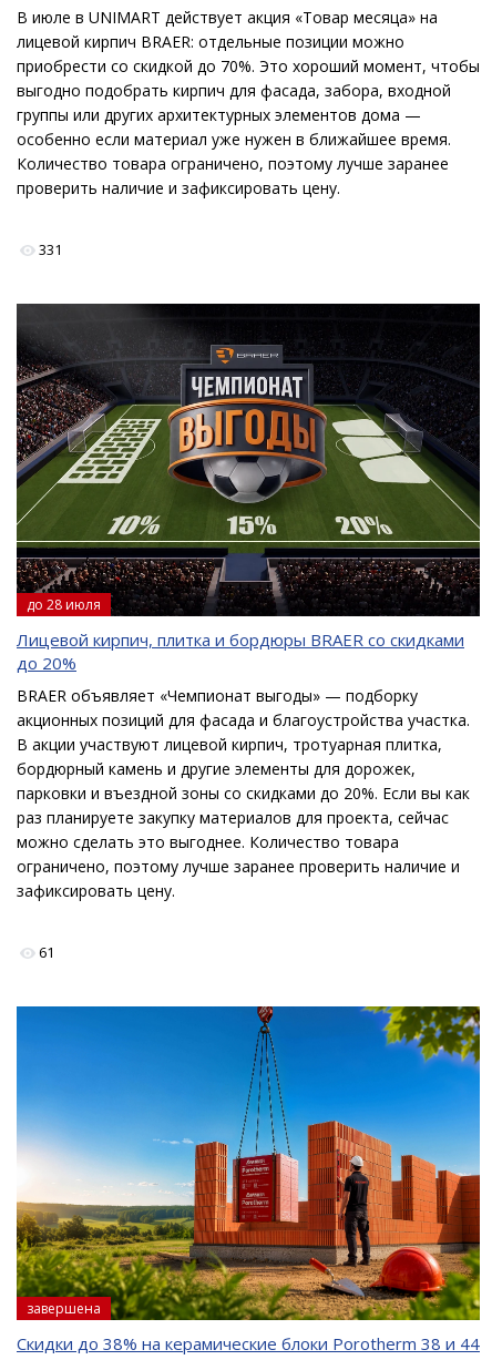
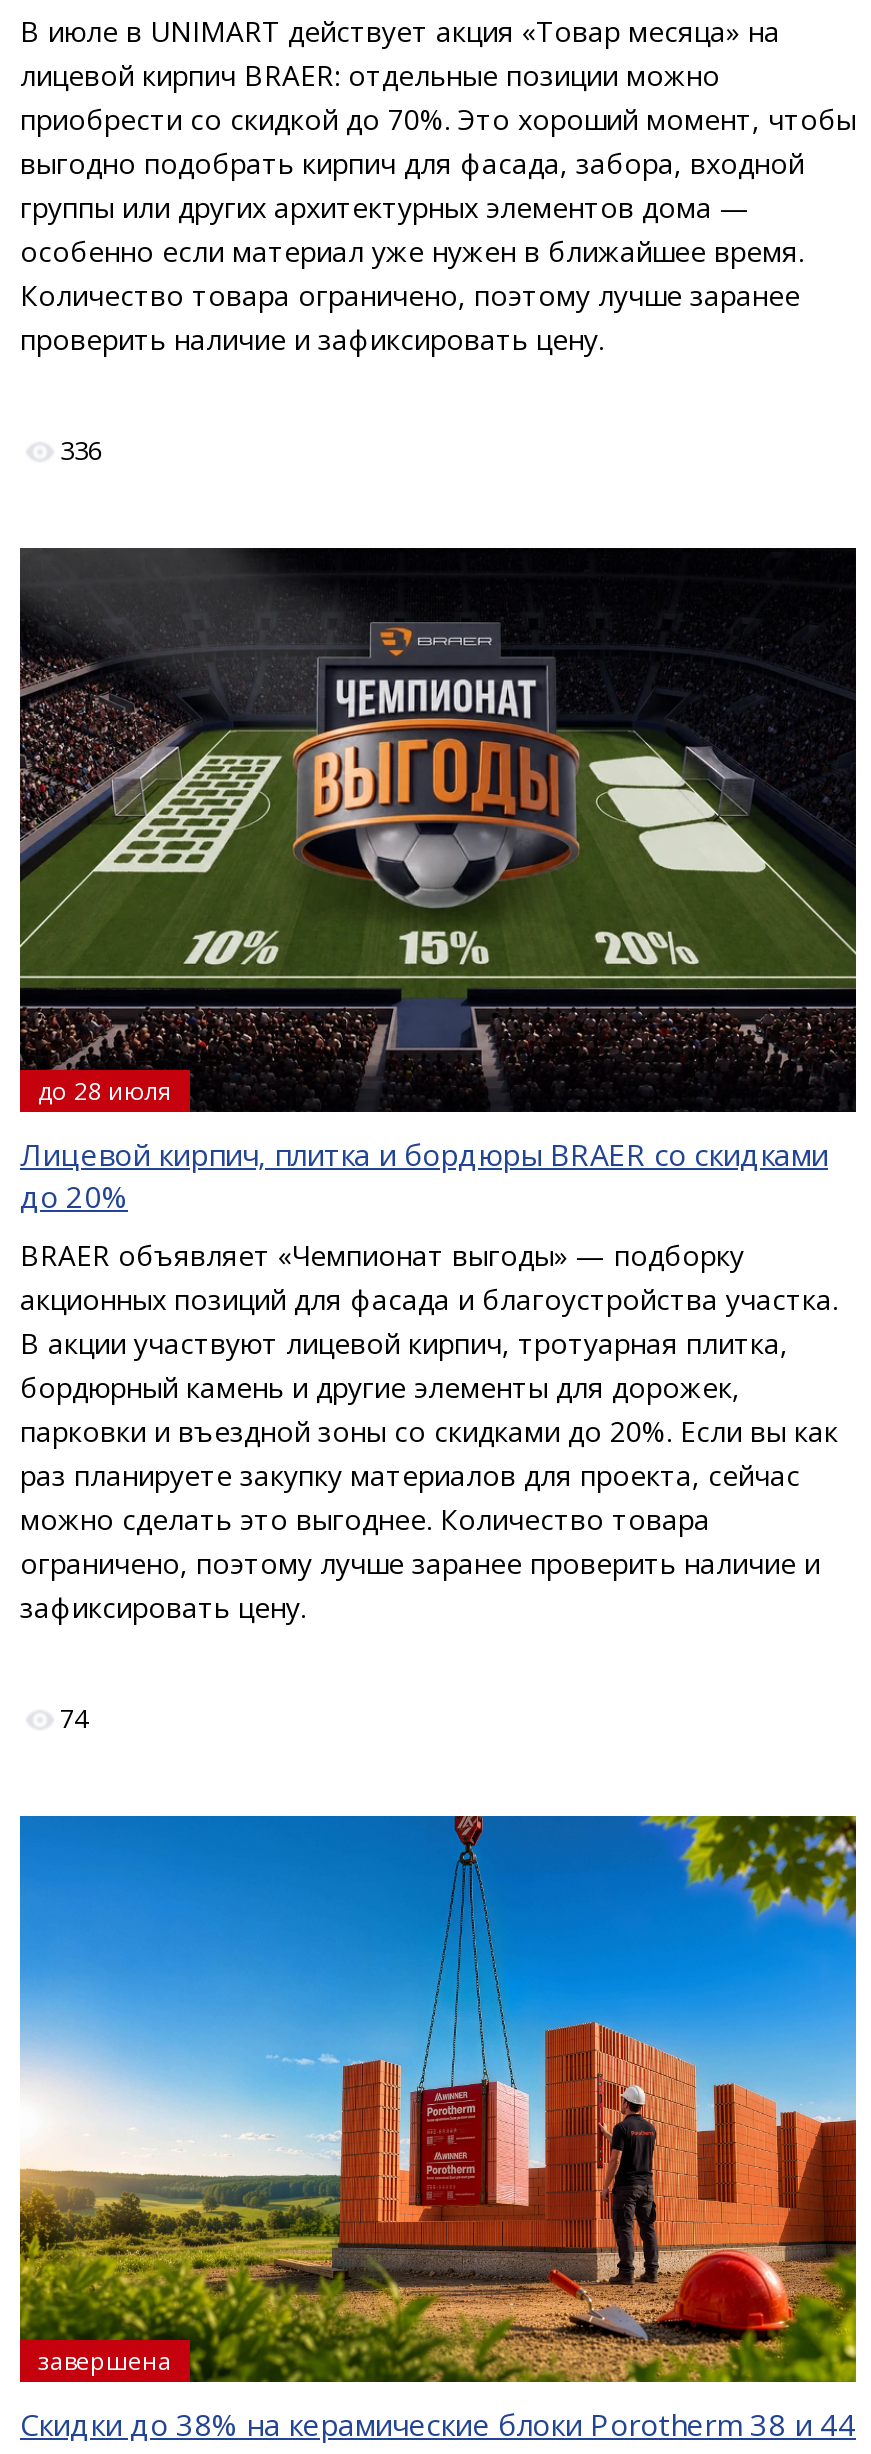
[39,239,62,259] 331 -> [60,431,102,467] 336
[39,942,54,962] 61 -> [60,1701,88,1737] 74

